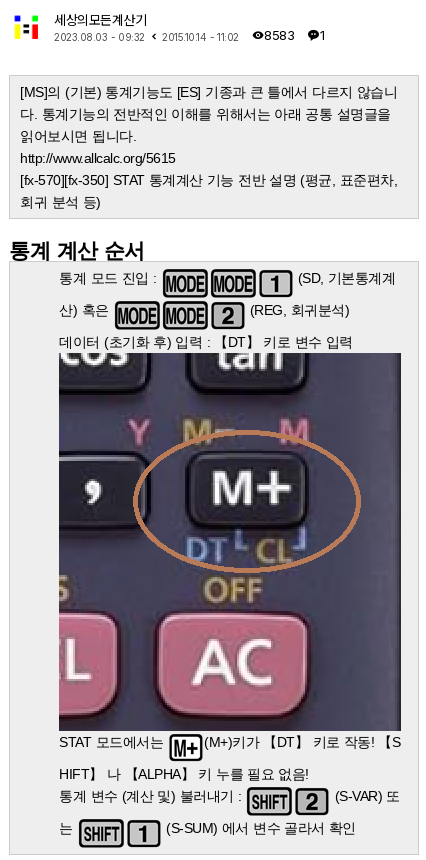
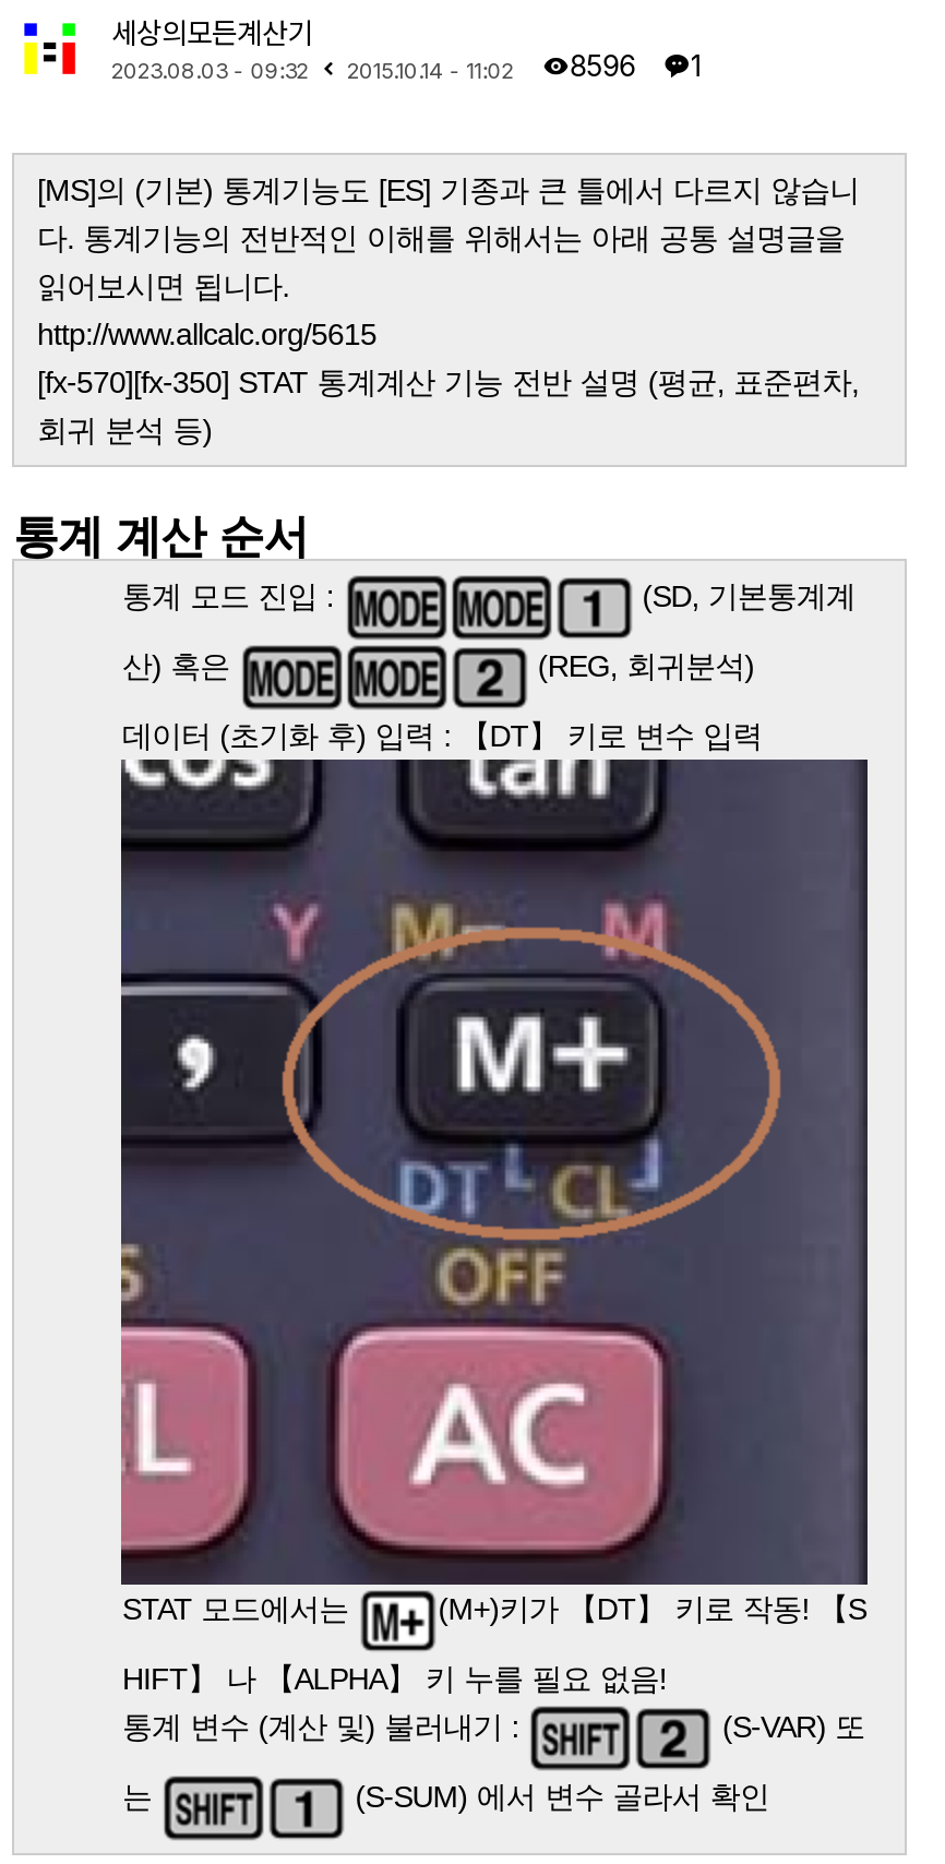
[264,26,324,42] 8583 1 -> [569,47,700,82] 8596 1

